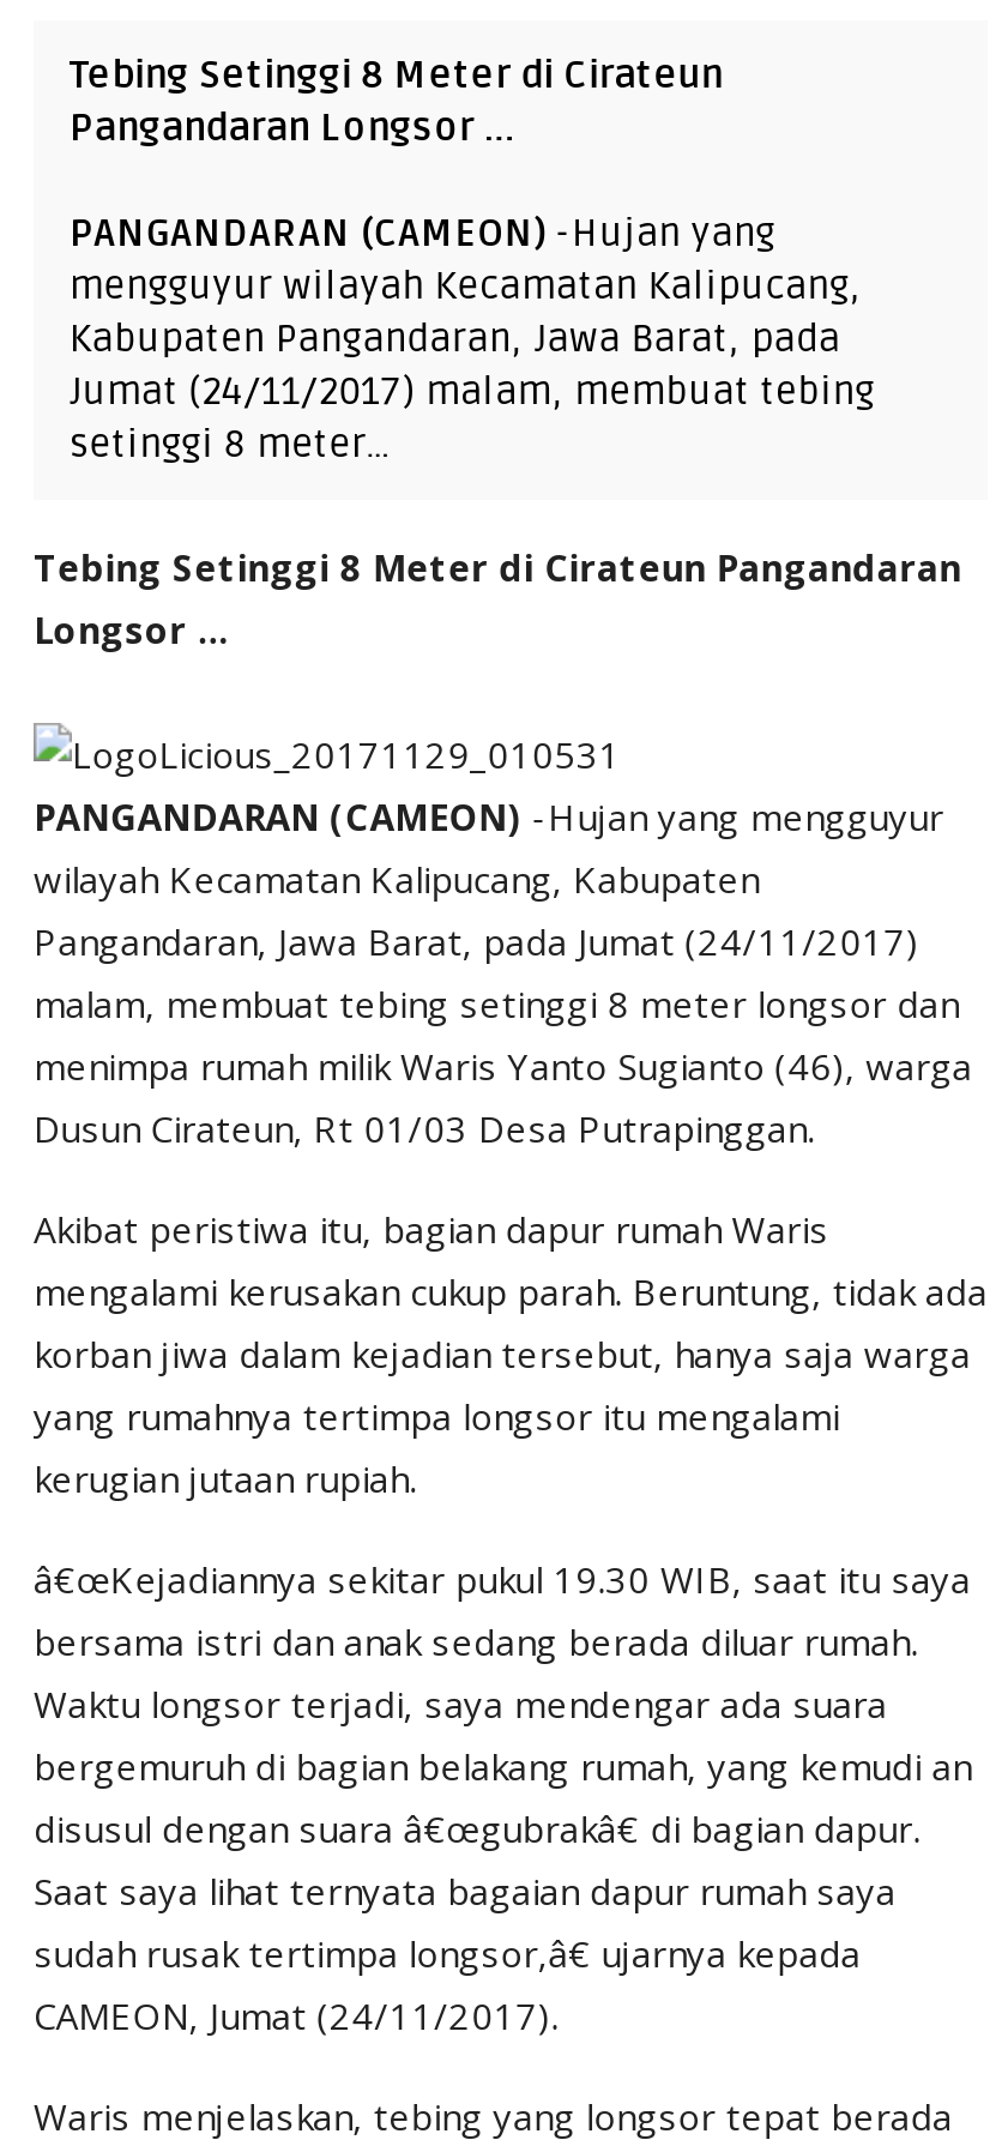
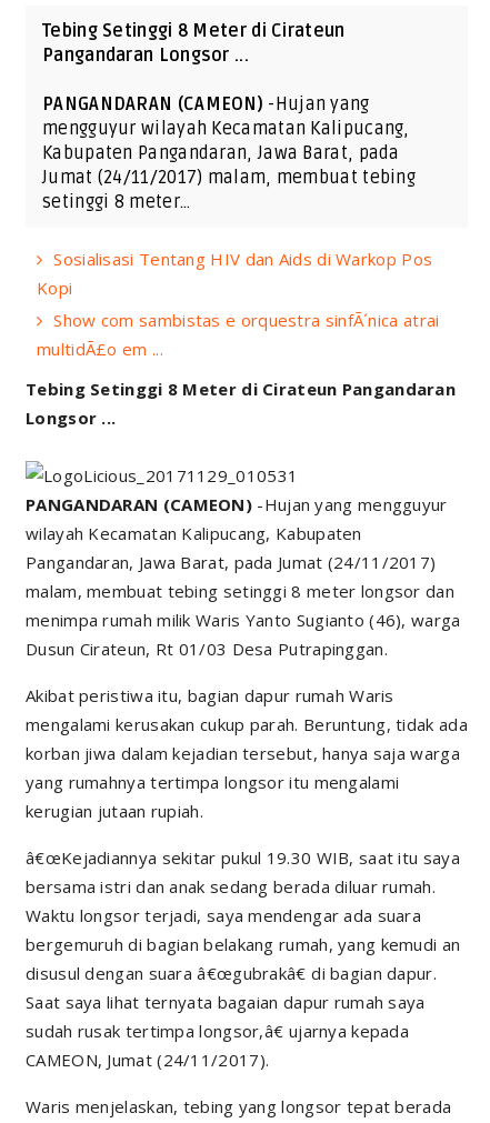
none -> [37,247,439,360] Sosialisasi Tentang HIV dan Aids di Warkop Pos | Kopi | Show com sambistas e orquestra sinfÃ´nica atrai | multidÃ£o em ...

